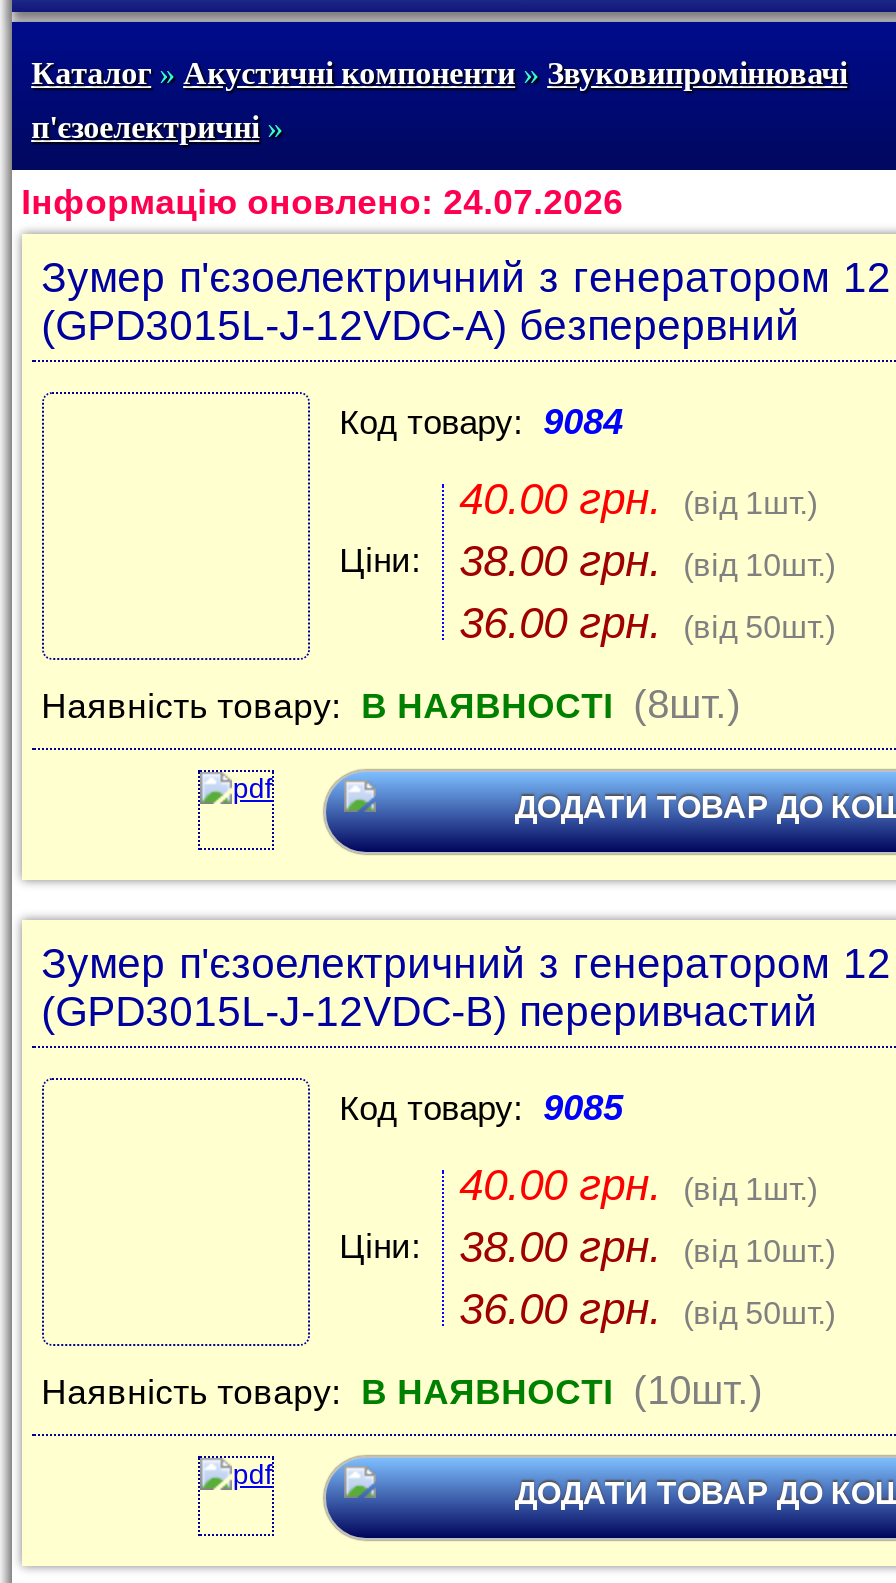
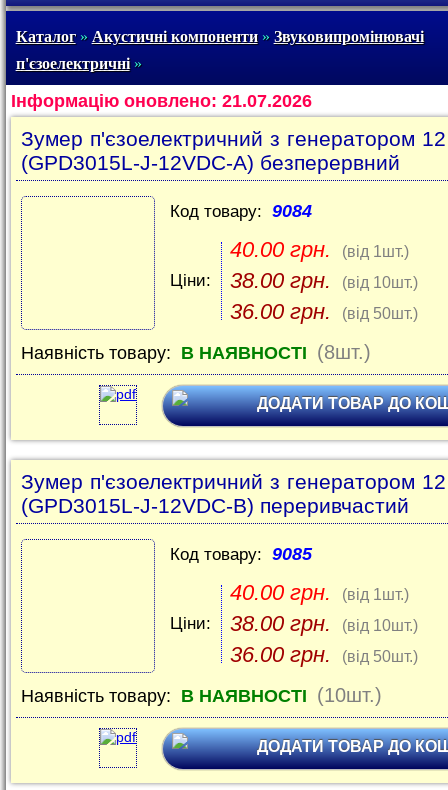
[21,182,623,222] Інформацію оновлено: 24.07.2026 -> [11,91,312,111] Інформацію оновлено: 21.07.2026

